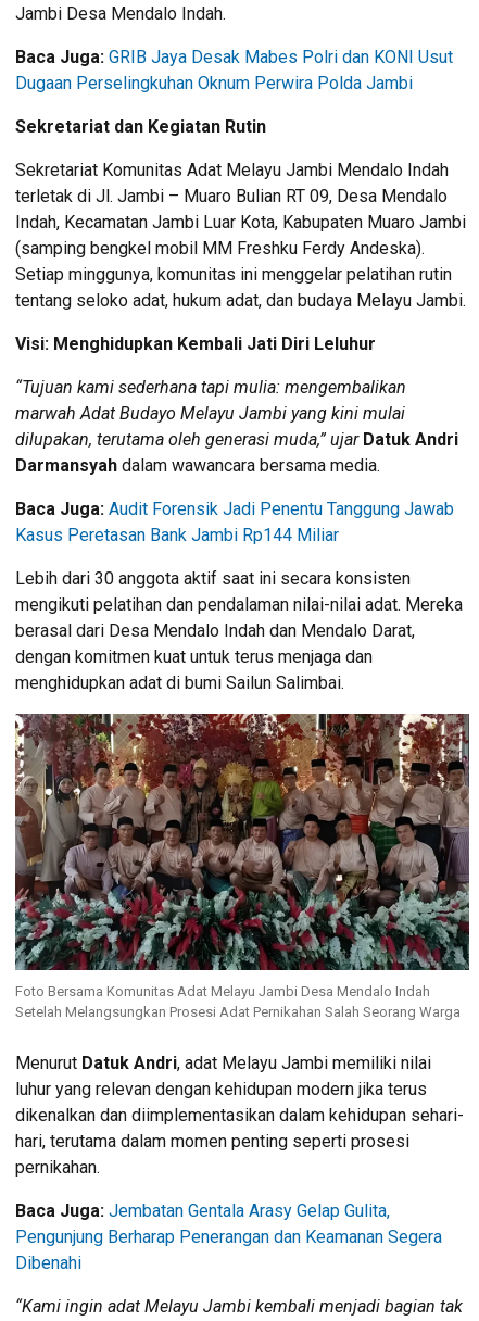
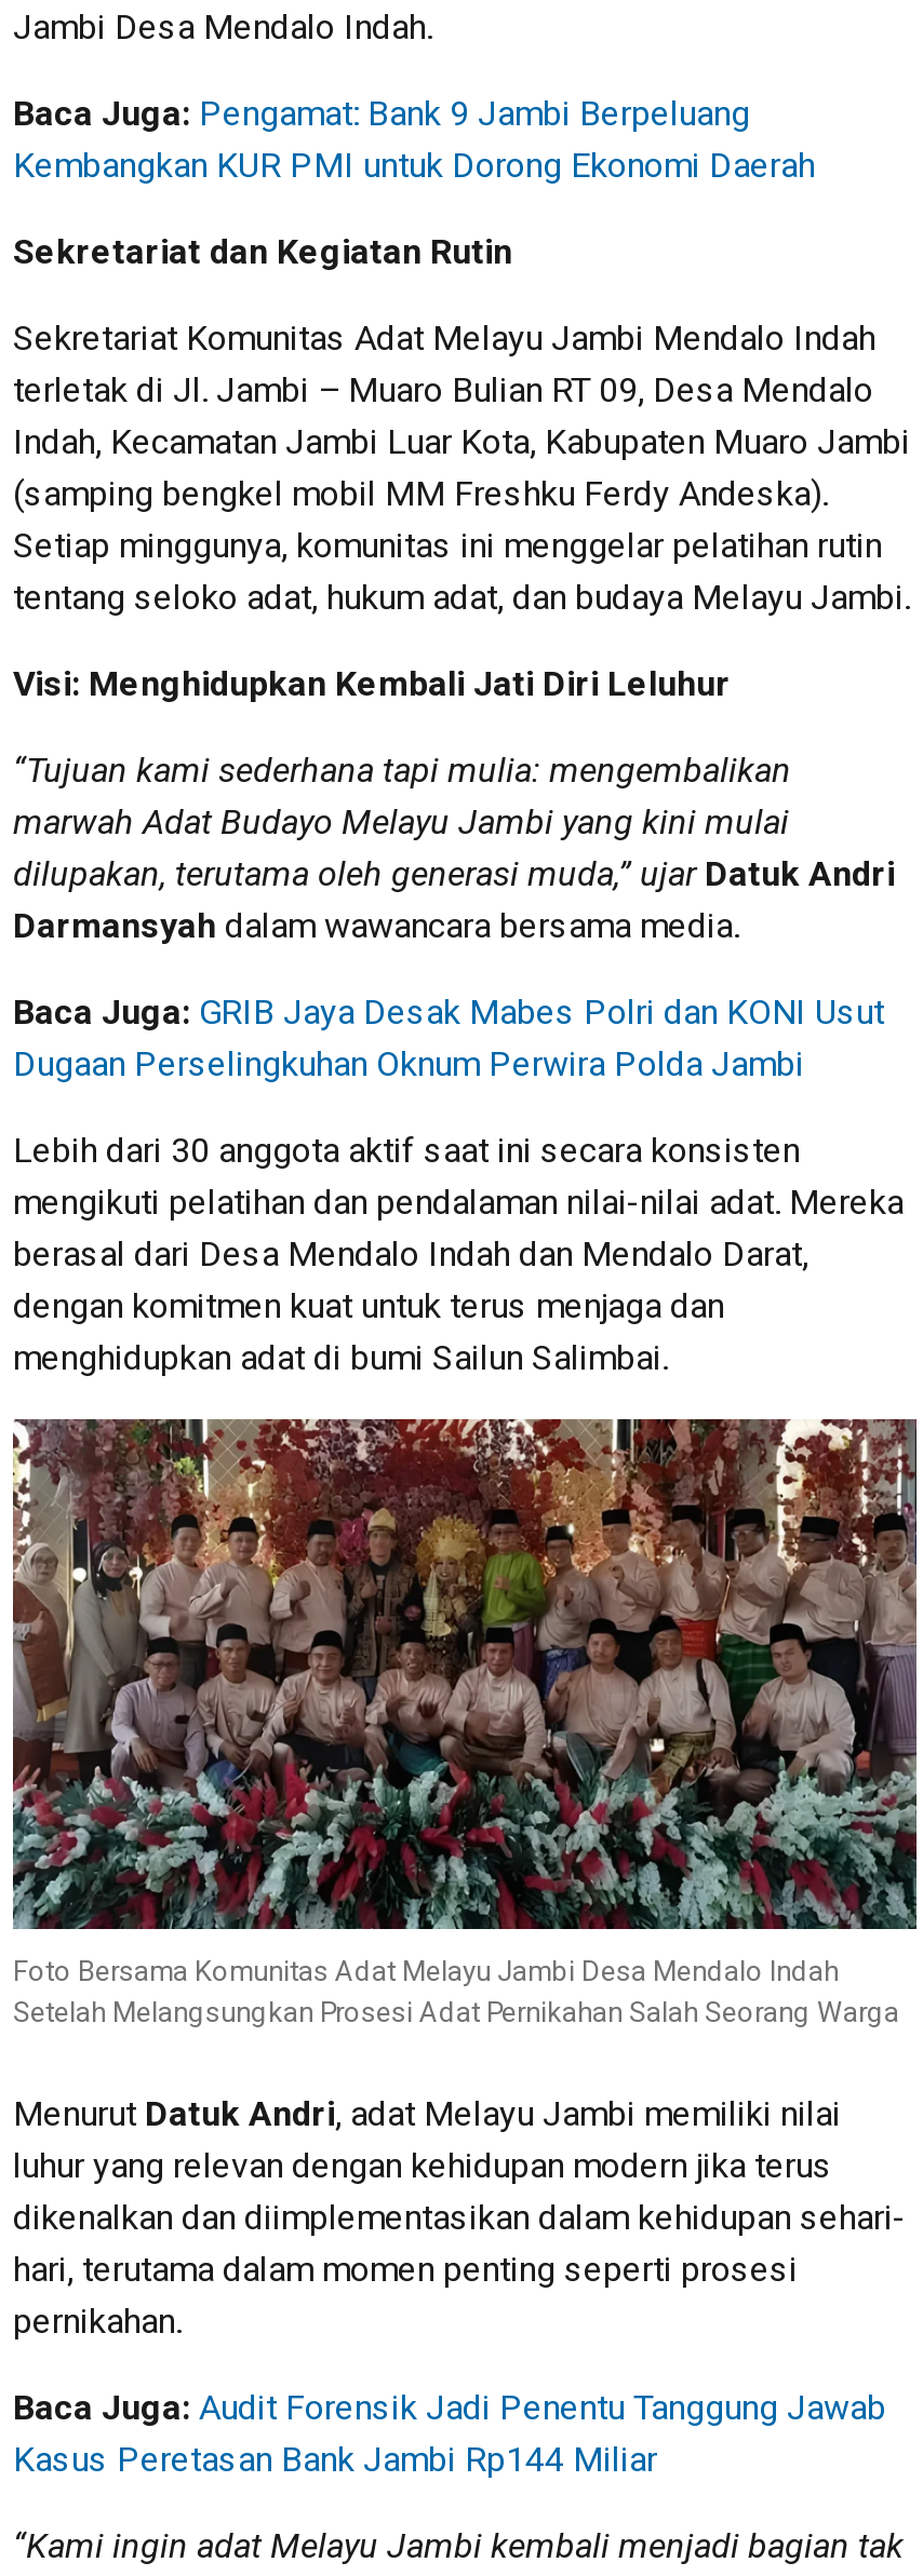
none -> [13,94,815,187] Baca Juga: Pengamat: Bank 9 Jambi Berpeluang | Kembangkan KUR PMI untuk Dorong Ekonomi Daerah
moved [15,47,453,94] -> [13,992,884,1085]: Baca Juga: GRIB Jaya Desak Mabes Polri dan KONI Usut | Dugaan Perselingkuhan Oknum Perwira Polda Jambi
moved [15,499,454,546] -> [13,2388,886,2481]: Baca Juga: Audit Forensik Jadi Penentu Tanggung Jawab | Kasus Peretasan Bank Jambi Rp144 Miliar
[15,1200,442,1273] Baca Juga: Jembatan Gentala Arasy Gelap Gulita, | Pengunjung Berharap Penerangan dan Keamanan Segera | Dibenahi -> none

